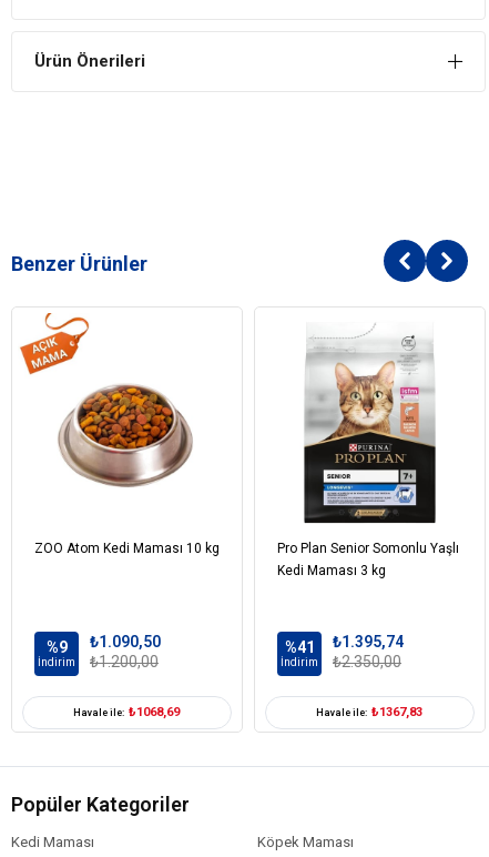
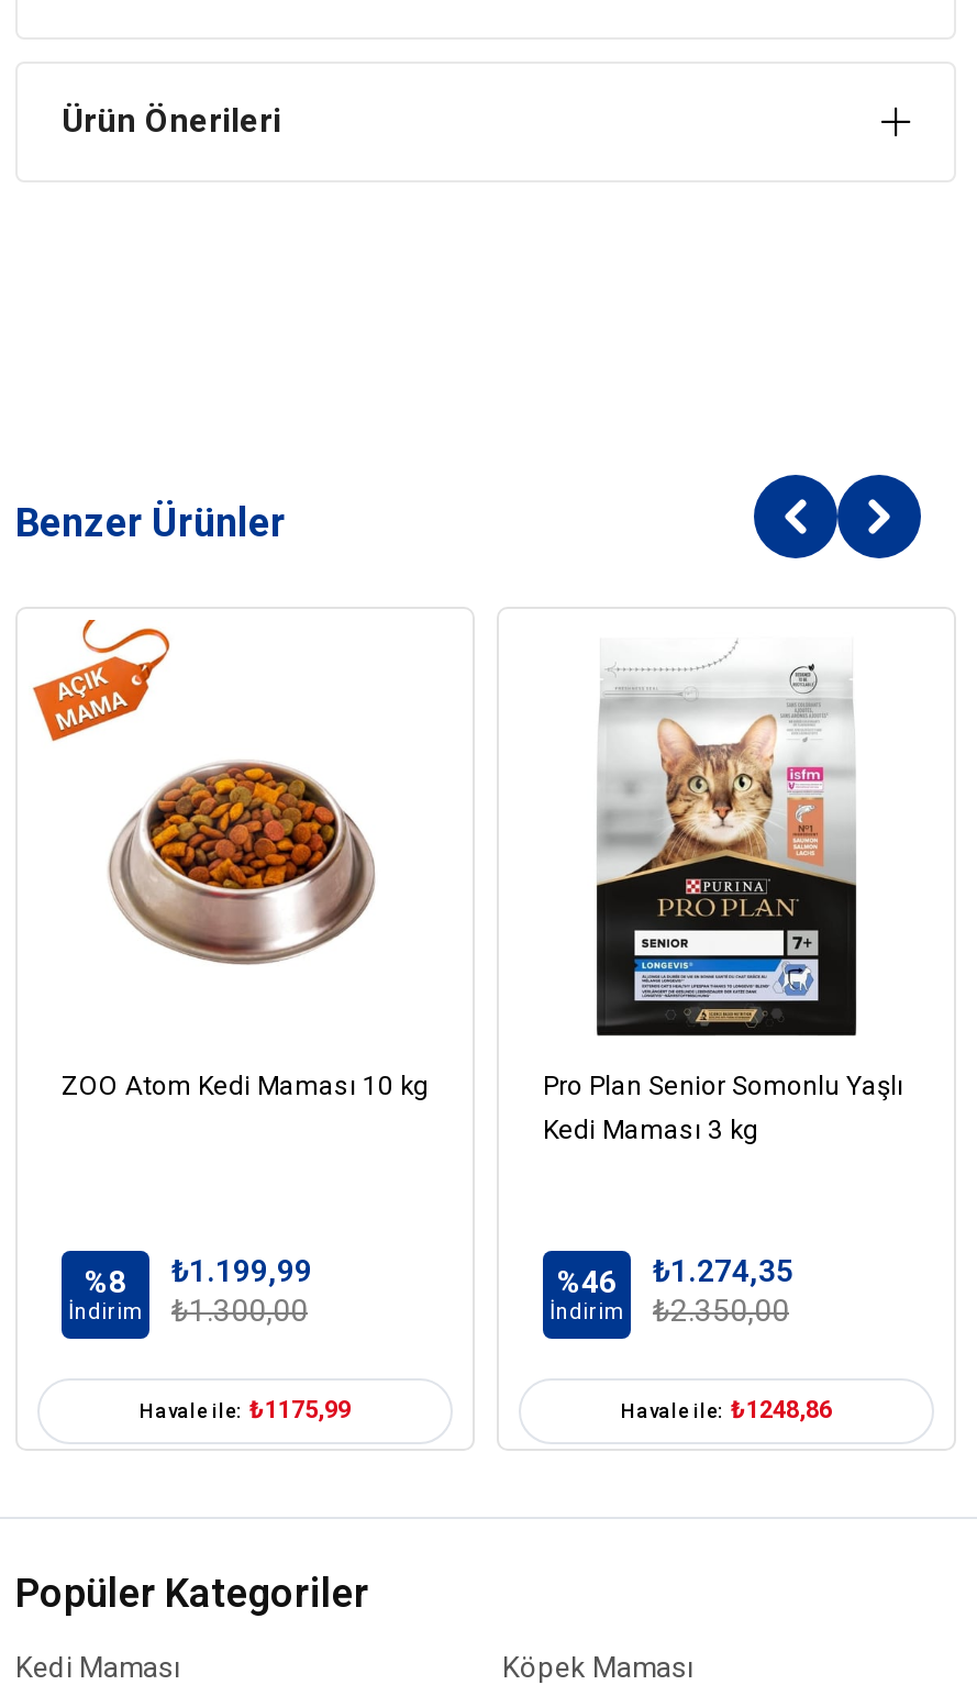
[46,639,67,656] %9 -> [85,1265,126,1300] %8
[90,633,161,650] ₺1.090,50 -> [171,1253,312,1288] ₺1.199,99
[284,639,314,656] %41 -> [557,1265,617,1300] %46
[333,633,404,650] ₺1.395,74 -> [653,1253,793,1288] ₺1.274,35
[38,653,159,670] İndirim ₺1.200,00 -> [68,1292,308,1327] İndirim ₺1.300,00
[74,705,180,719] Havale ile: ₺1068,69 -> [140,1395,351,1424] Havale ile: ₺1175,99
[317,705,423,719] Havale ile: ₺1367,83 -> [621,1395,832,1424] Havale ile: ₺1248,86

